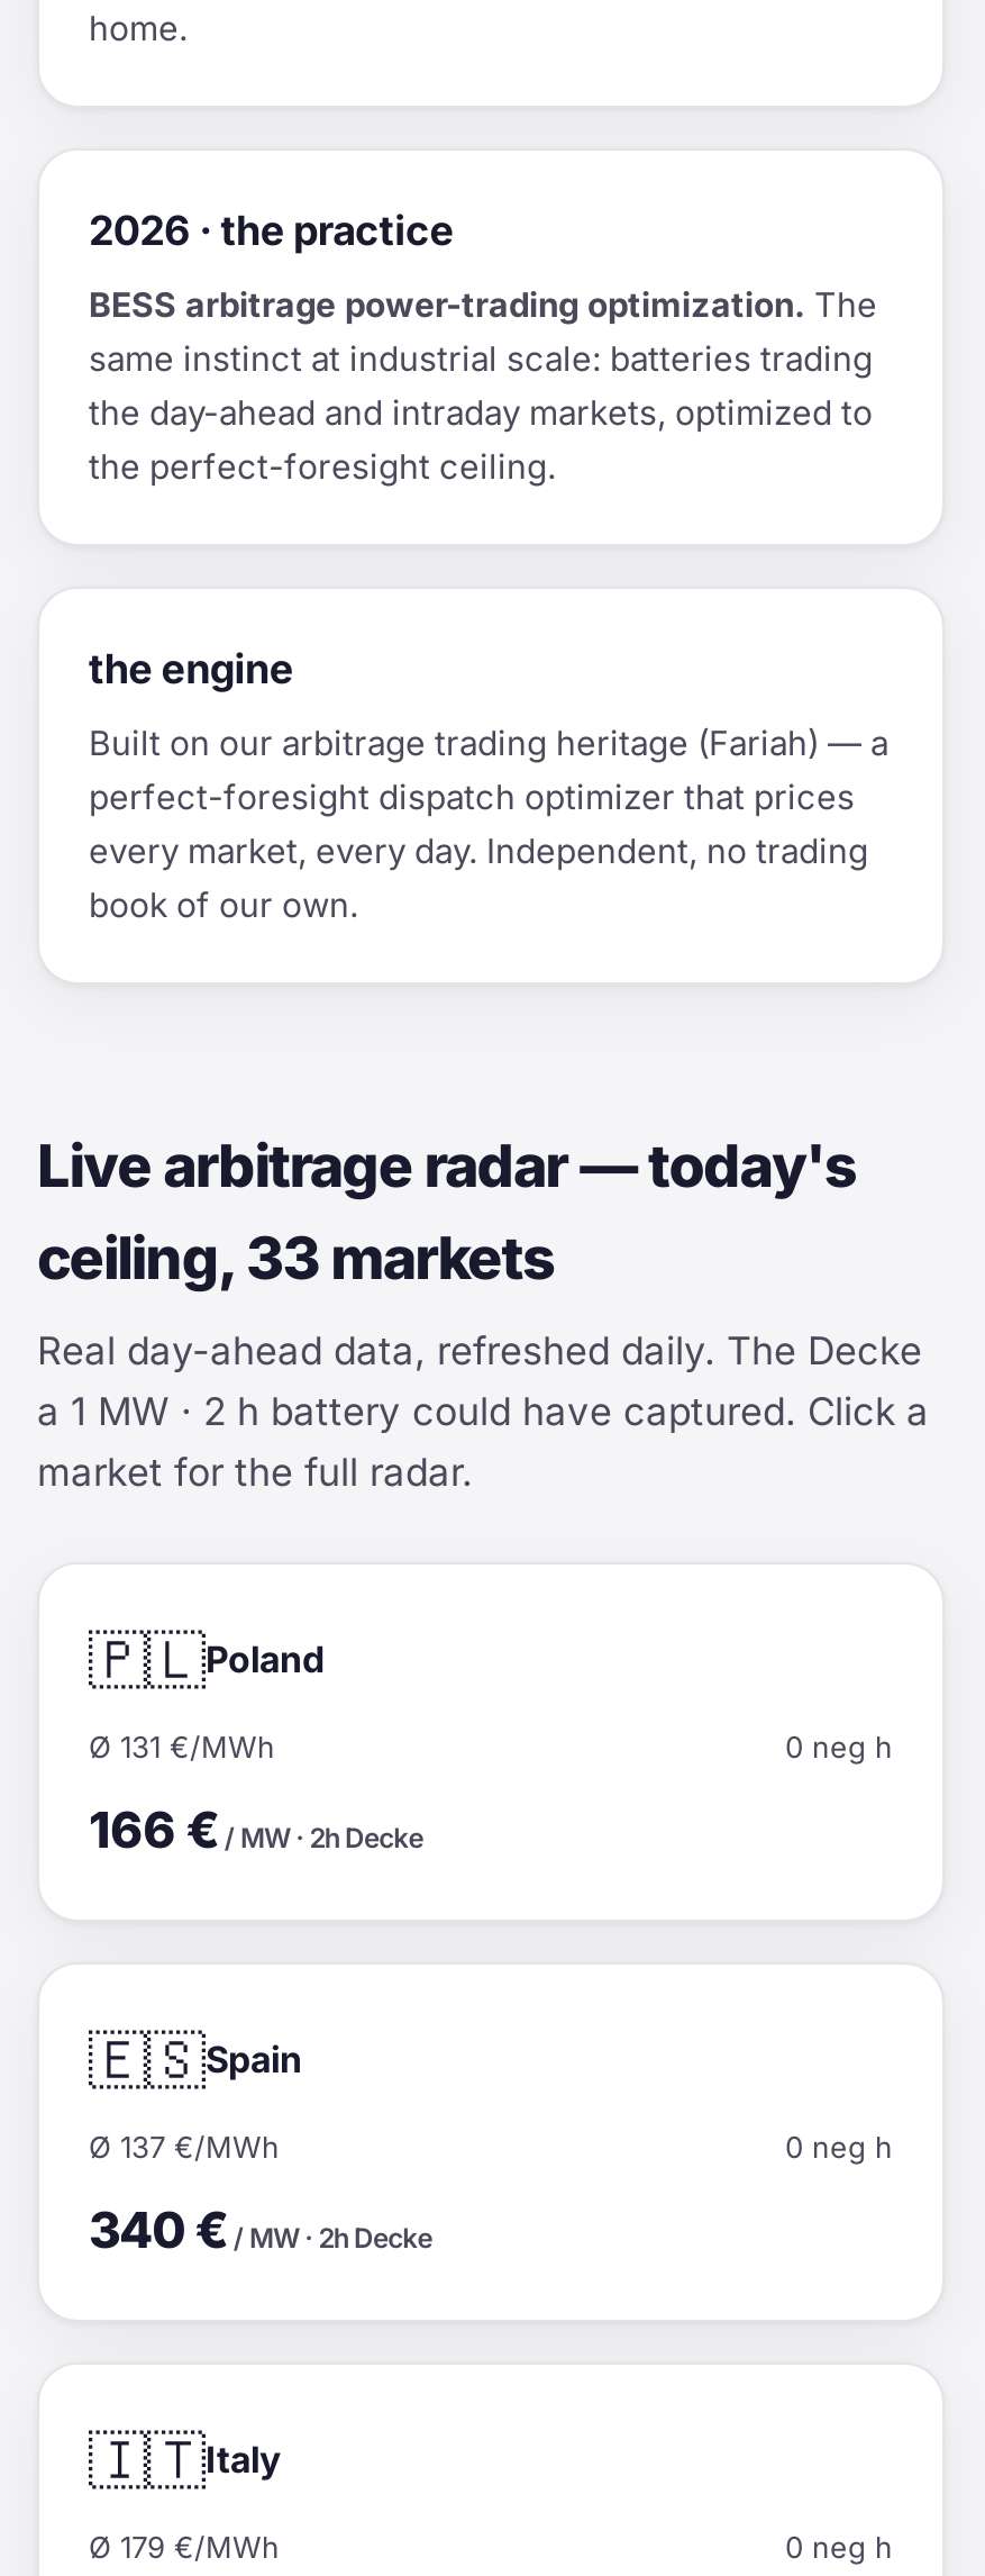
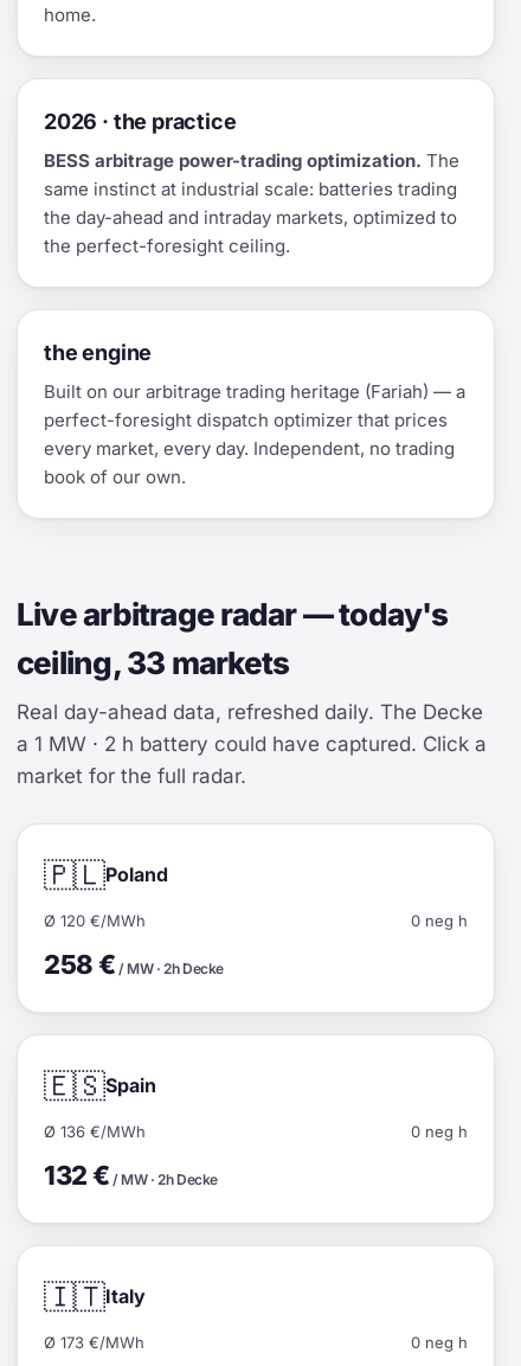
[89,1728,275,1764] Ø 131 €/MWh -> [44,911,146,930] Ø 120 €/MWh
[89,1800,423,1859] 166 €/ MW · 2h Decke -> [44,949,224,980] 258 €/ MW · 2h Decke
[89,2128,280,2164] Ø 137 €/MWh -> [44,1122,146,1141] Ø 136 €/MWh
[89,2200,432,2259] 340 €/ MW · 2h Decke -> [44,1160,218,1191] 132 €/ MW · 2h Decke
[89,2529,280,2565] Ø 179 €/MWh -> [44,1333,144,1352] Ø 173 €/MWh

